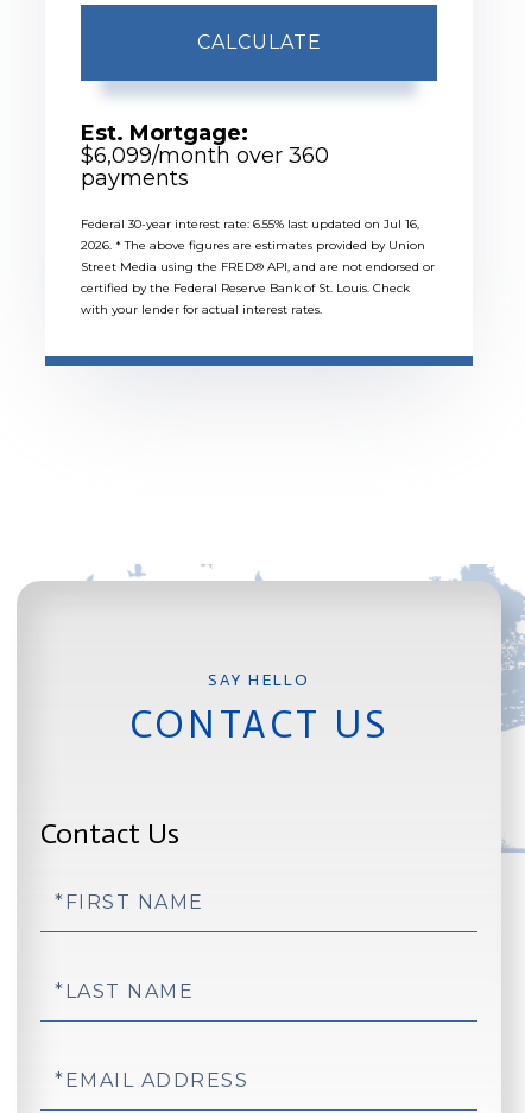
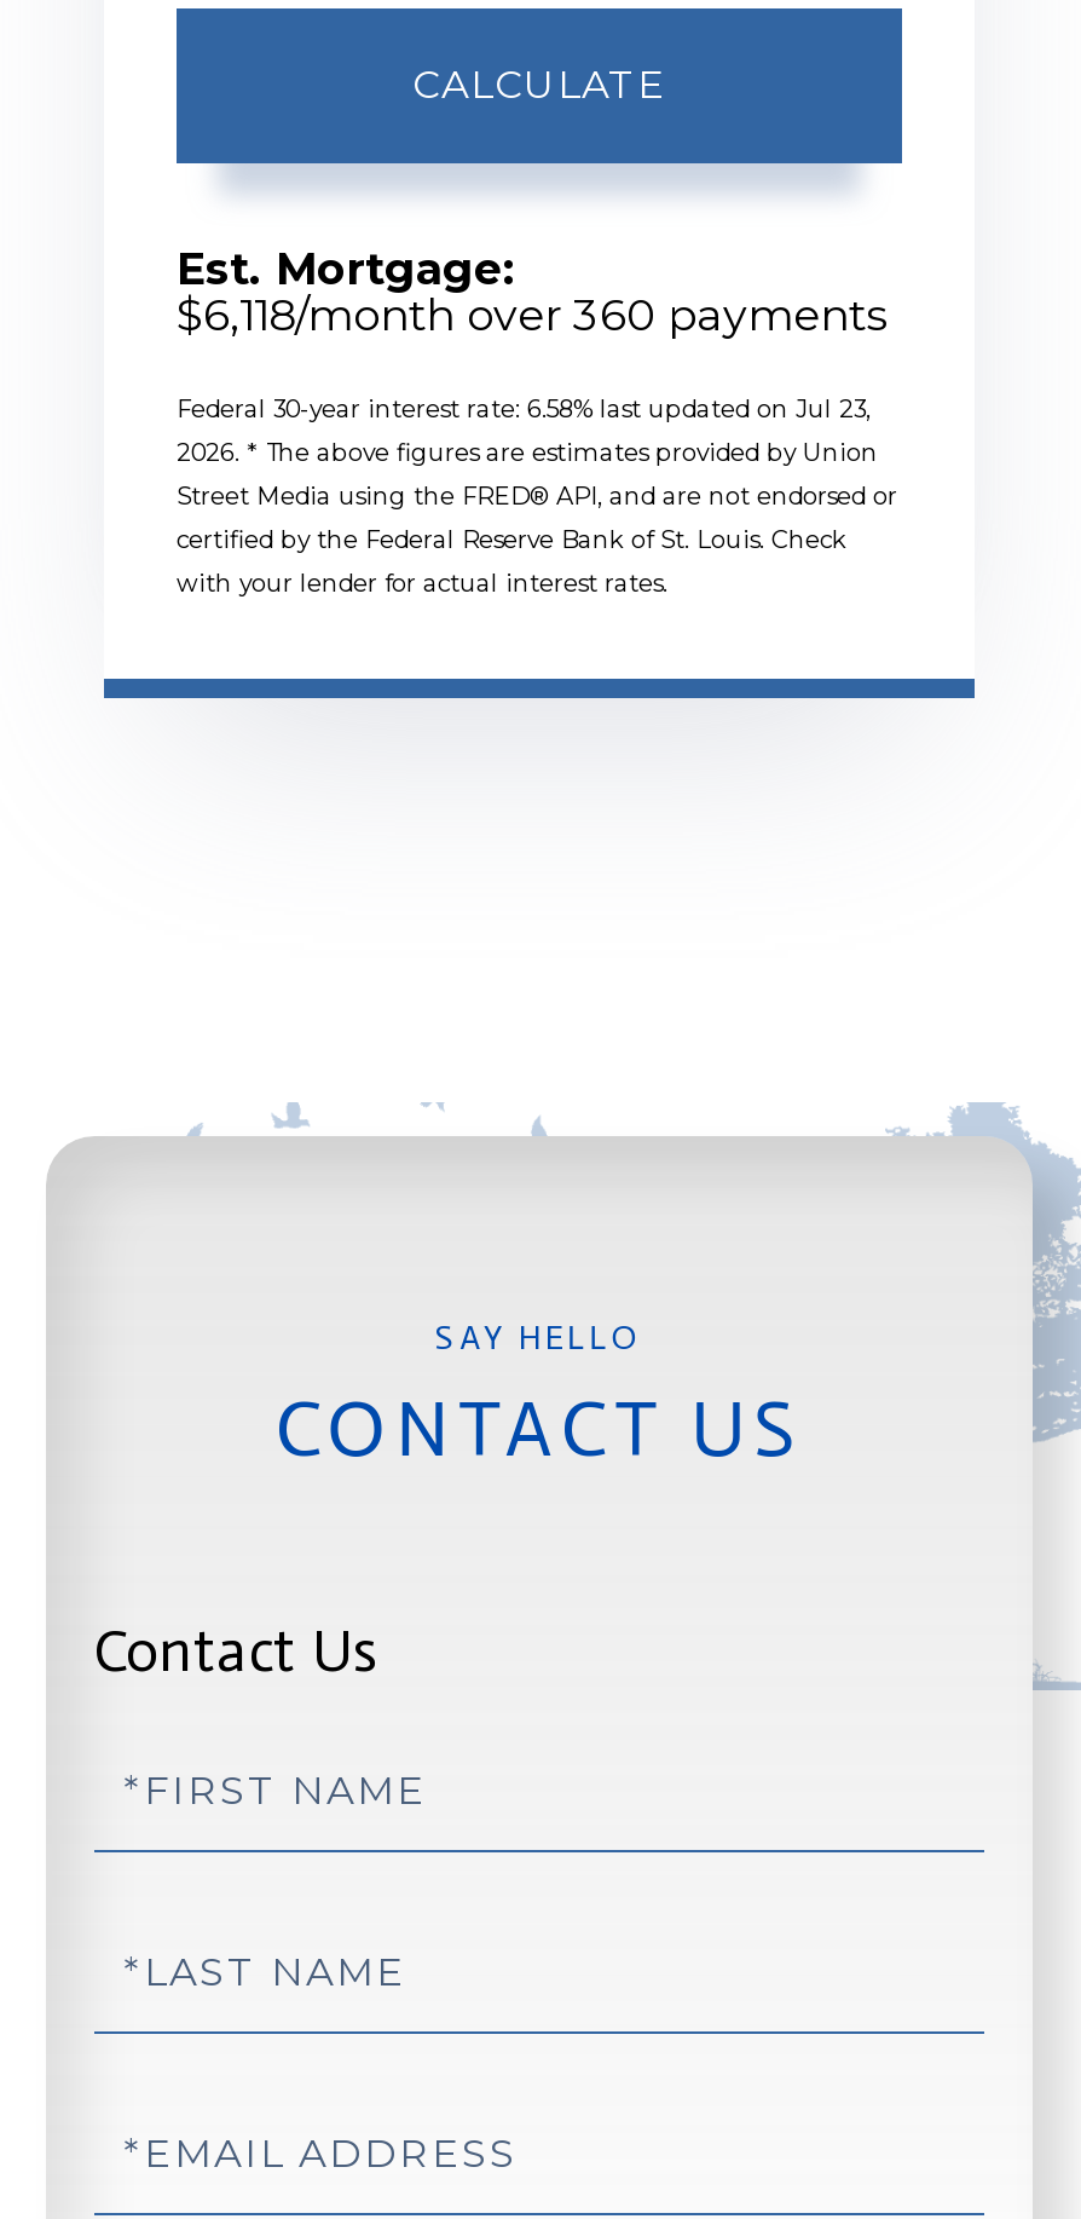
[81,142,329,191] $6,099/month over 360 | payments -> [177,289,888,342] $6,118/month over 360 payments
[81,216,419,232] Federal 30-year interest rate: 6.55% last updated on Jul 16, -> [177,393,871,424] Federal 30-year interest rate: 6.58% last updated on Jul 23,

